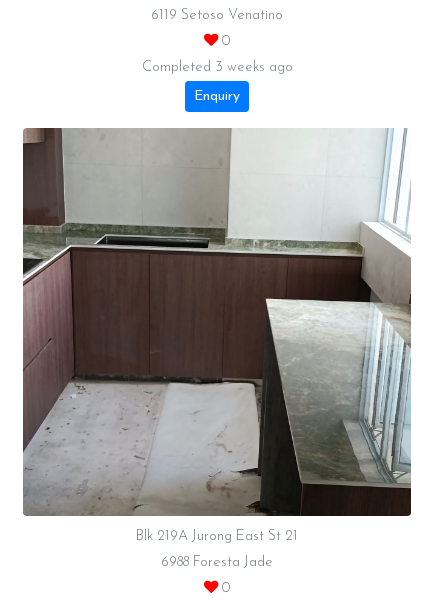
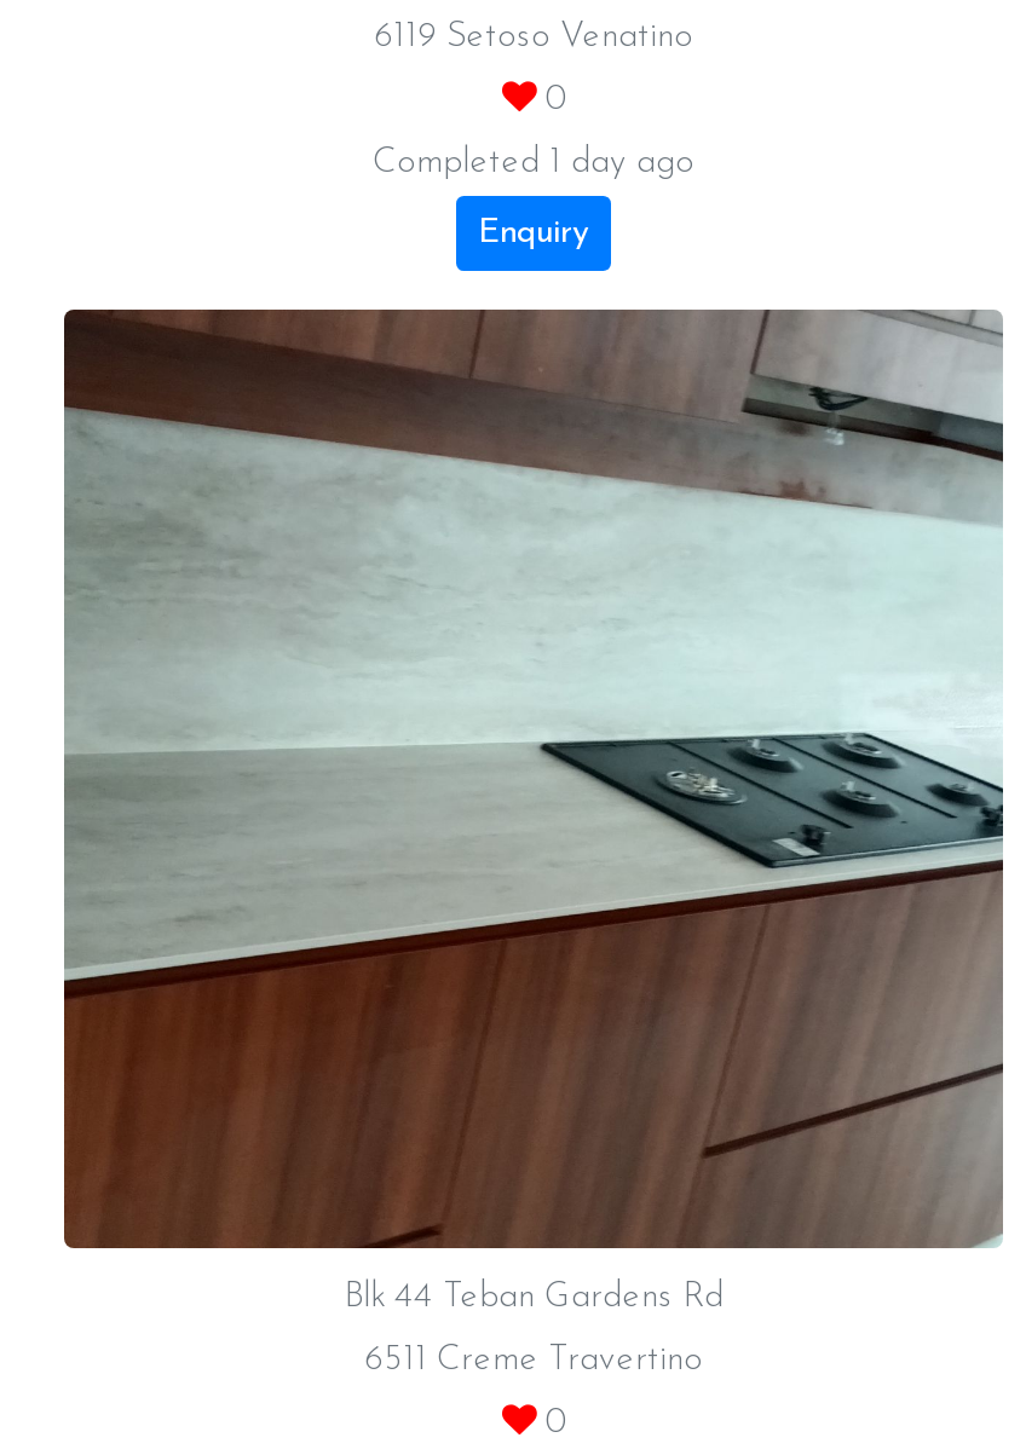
[141,60,292,75] Completed 3 weeks ago -> [373,145,694,181] Completed 1 day ago
[22,128,412,544] [image] | Blk 219A Jurong East St 21 -> [62,307,1005,1316] [image] | Blk 44 Teban Gardens Rd
[161,555,273,570] 6988 Foresta Jade -> [364,1343,703,1379] 6511 Creme Travertino

